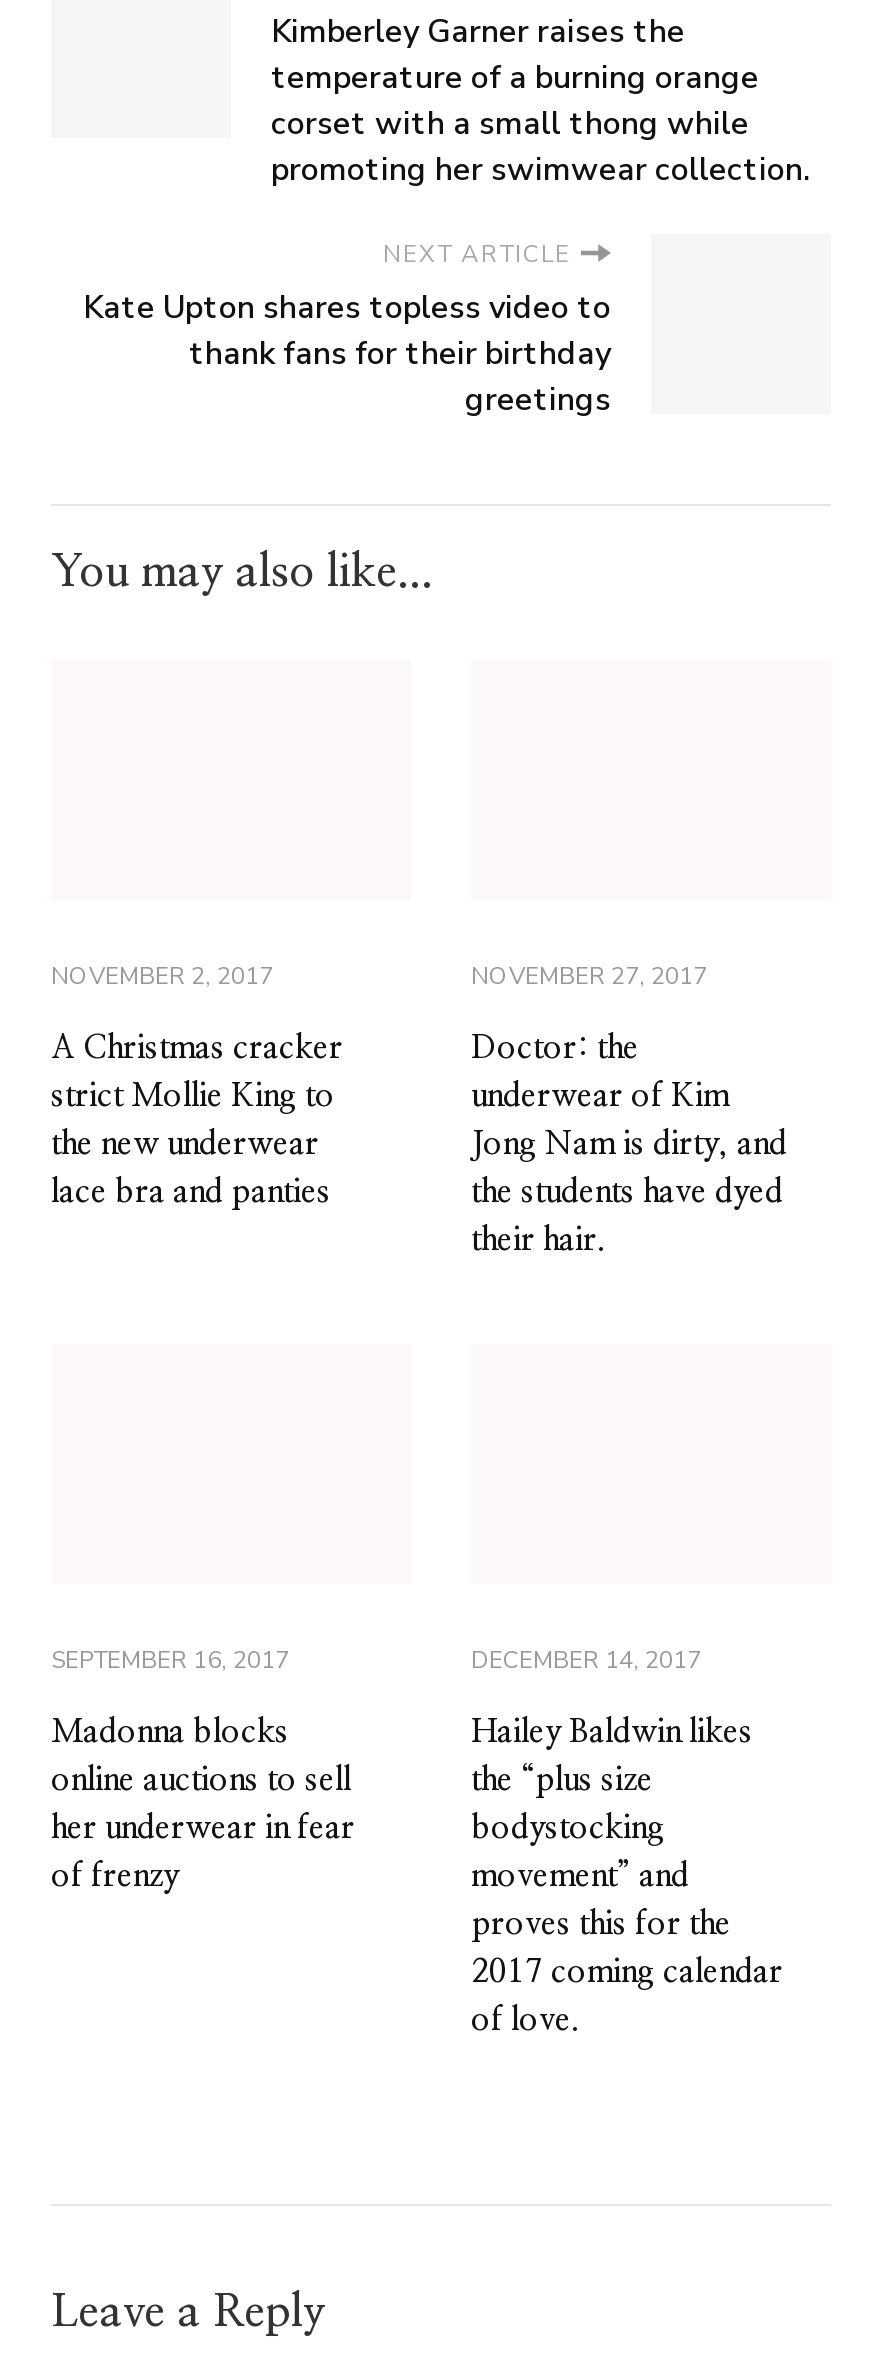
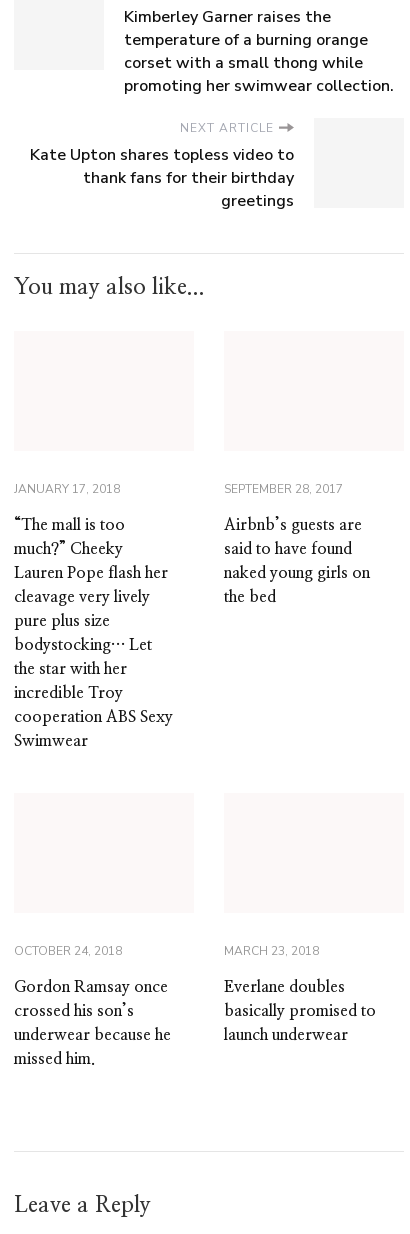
[51,960,343,1208] NOVEMBER 2, 2017 | A Christmas cracker | strict Mollie King to | the new underwear | lace bra and panties -> [14,481,173,749] JANUARY 17, 2018 | “The mall is too | much?” Cheeky | Lauren Pope flash her | cleavage very lively | pure plus size | bodystocking… Let | the star with her | incredible Troy | cooperation ABS Sexy | Swimwear
[471,960,787,1256] NOVEMBER 27, 2017 | Doctor: the | underwear of Kim | Jong Nam is dirty, and | the students have dyed | their hair. -> [224,481,370,605] SEPTEMBER 28, 2017 | Airbnb’s guests are | said to have found | naked young girls on | the bed
[51,1644,355,1892] SEPTEMBER 16, 2017 | Madonna blocks | online auctions to sell | her underwear in fear | of frenzy -> [14,943,171,1067] OCTOBER 24, 2018 | Gordon Ramsay once | crossed his son’s | underwear because he | missed him.
[471,1644,783,2036] DECEMBER 14, 2017 | Hailey Baldwin likes | the “plus size | bodystocking | movement” and | proves this for the | 2017 coming calendar | of love. -> [224,943,376,1043] MARCH 23, 2018 | Everlane doubles | basically promised to | launch underwear

